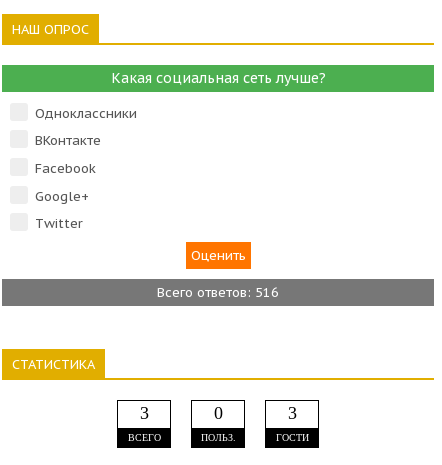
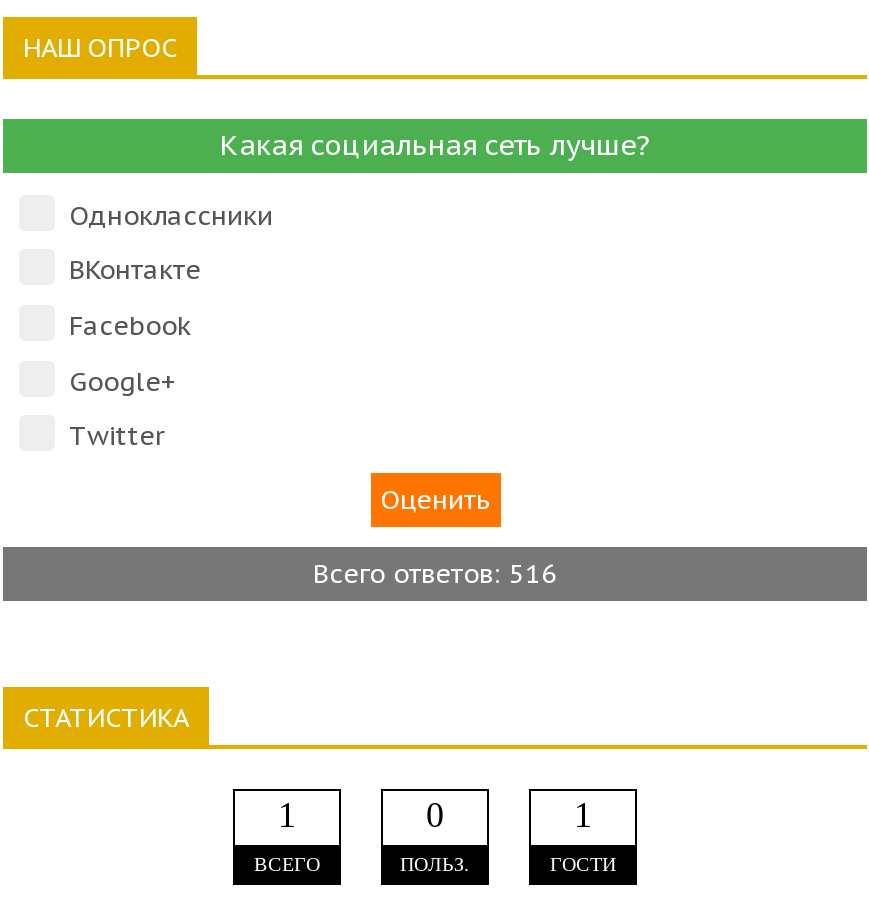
[139,403,148,423] 3 -> [278,795,296,835] 1
[287,403,296,423] 3 -> [574,795,592,835] 1

